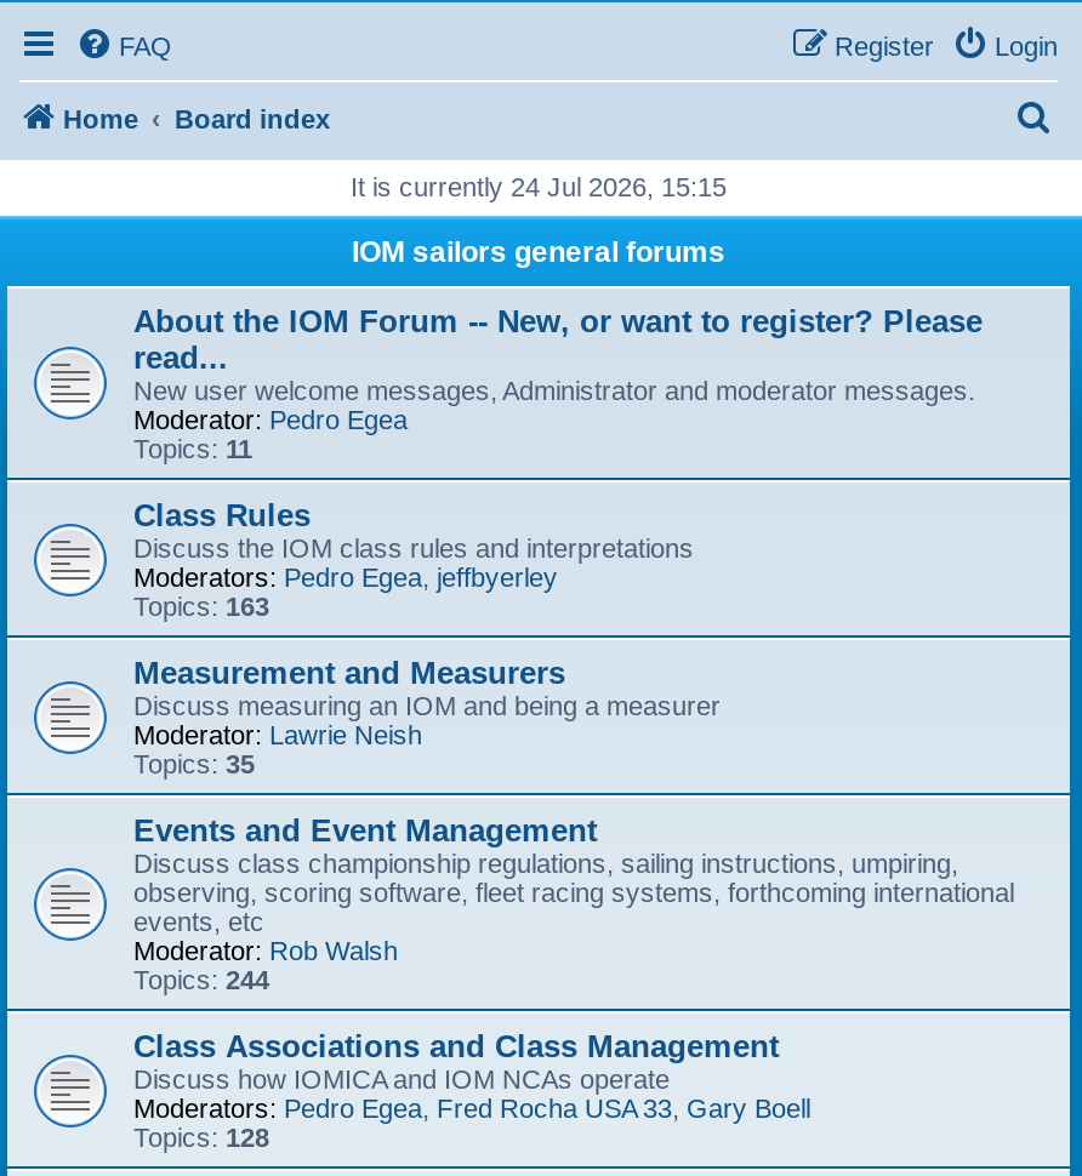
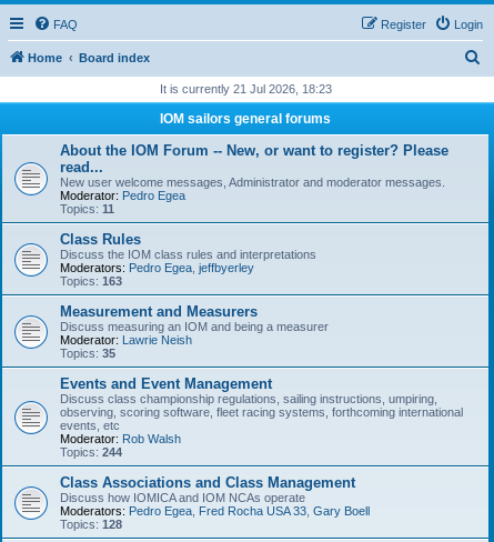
[351,172,727,201] It is currently 24 Jul 2026, 15:15 -> [159,82,331,96] It is currently 21 Jul 2026, 18:23

